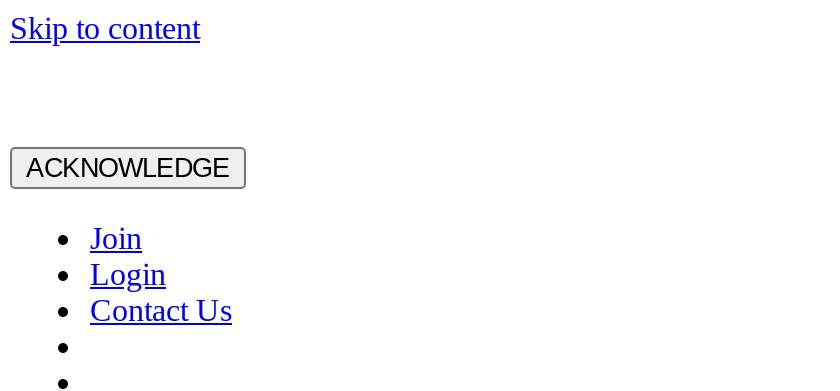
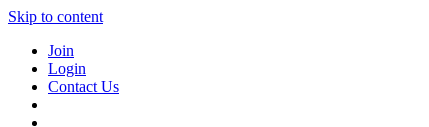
[26,153,230,183] ACKNOWLEDGE -> none

